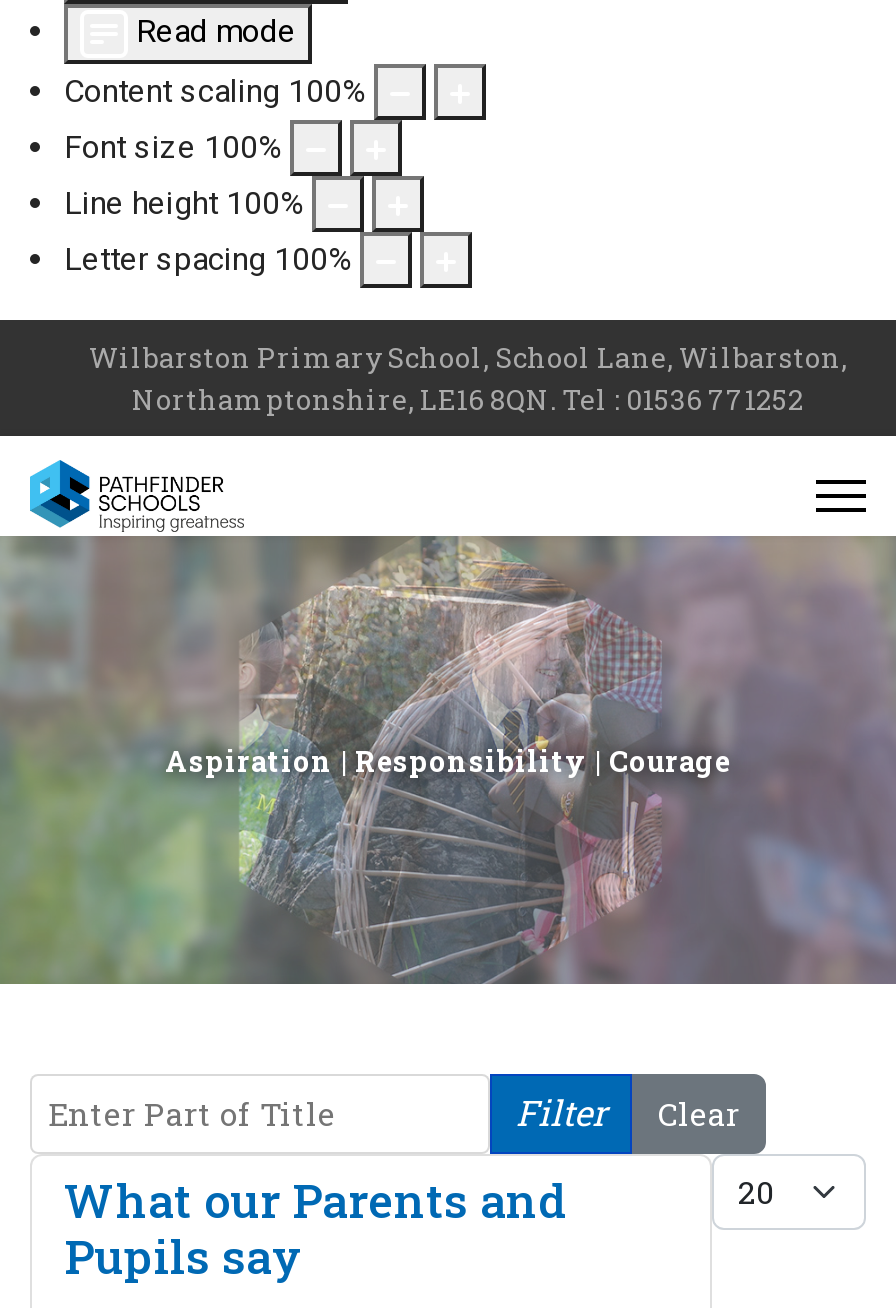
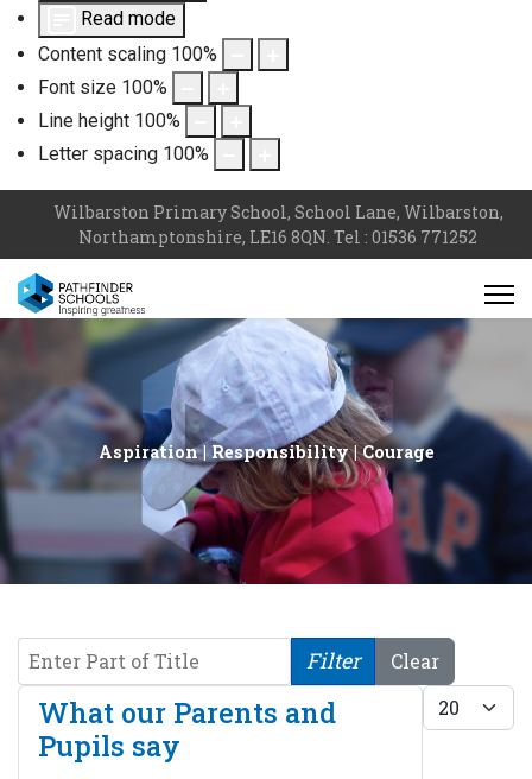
[6,534,890,986] [image] -> [4,317,528,585] [image]

